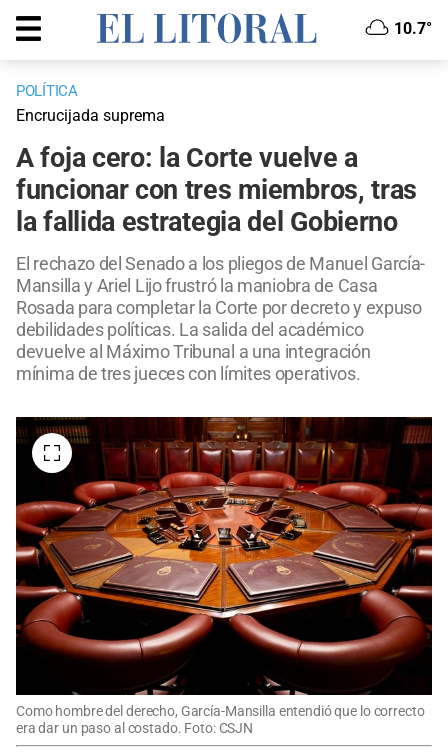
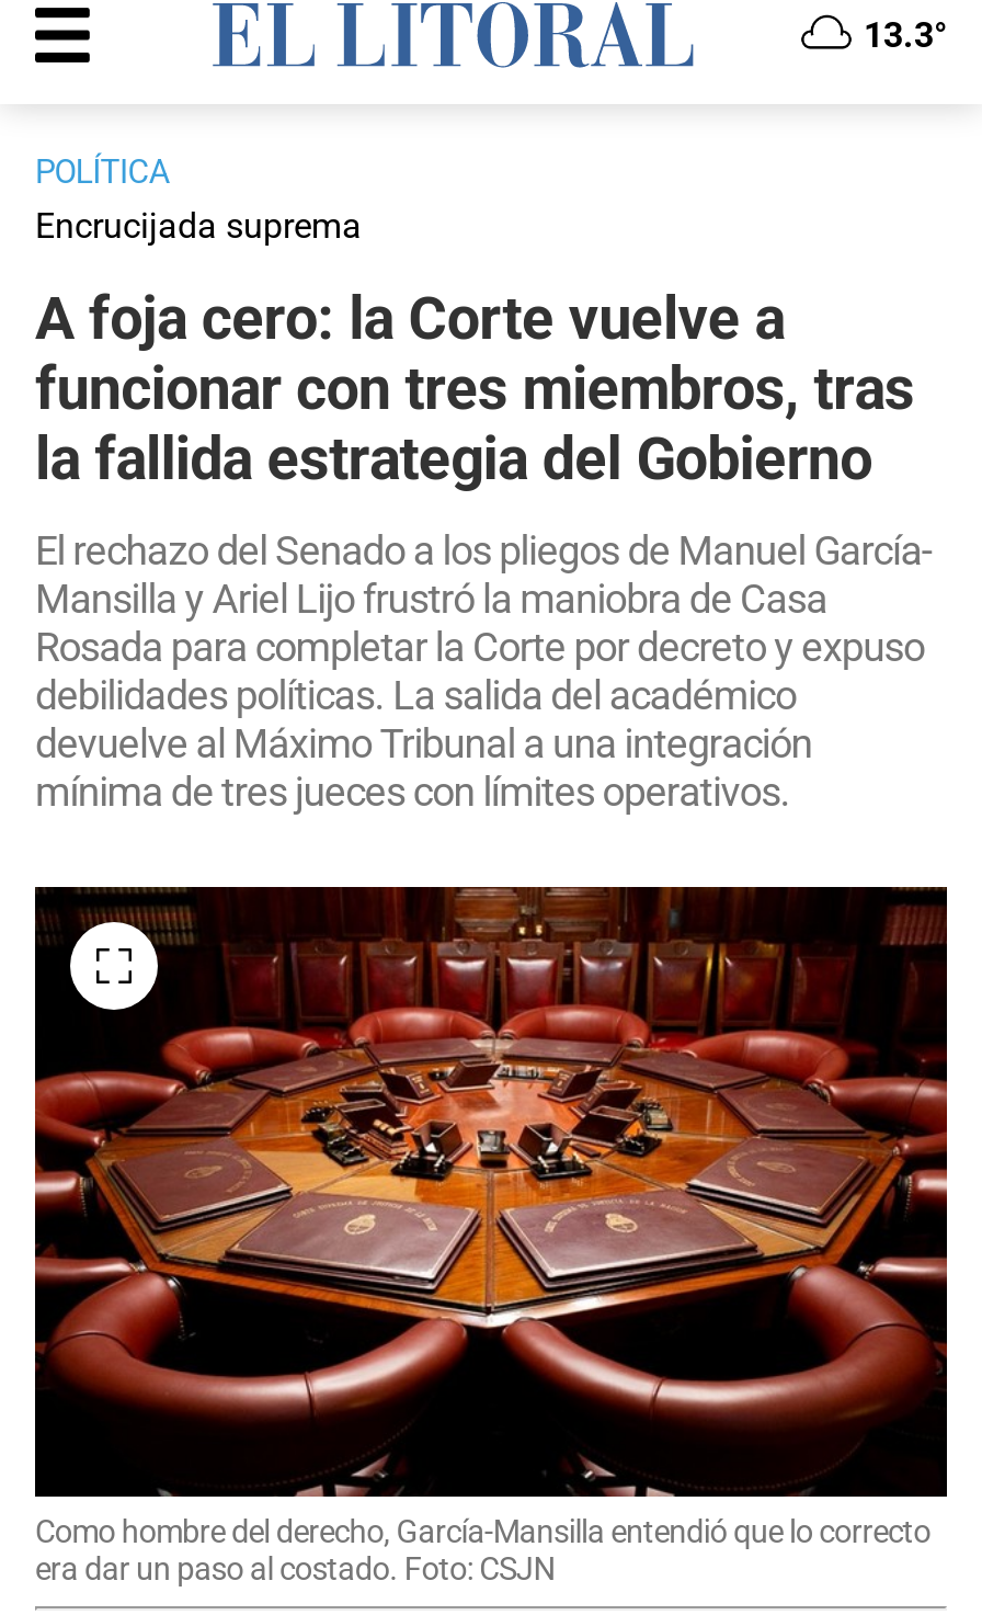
[394,18,432,37] 10.7° -> [864,13,947,55] 13.3°

